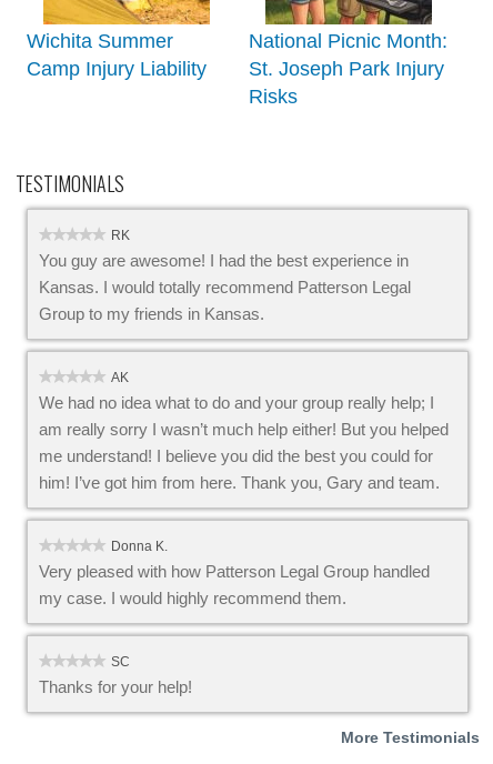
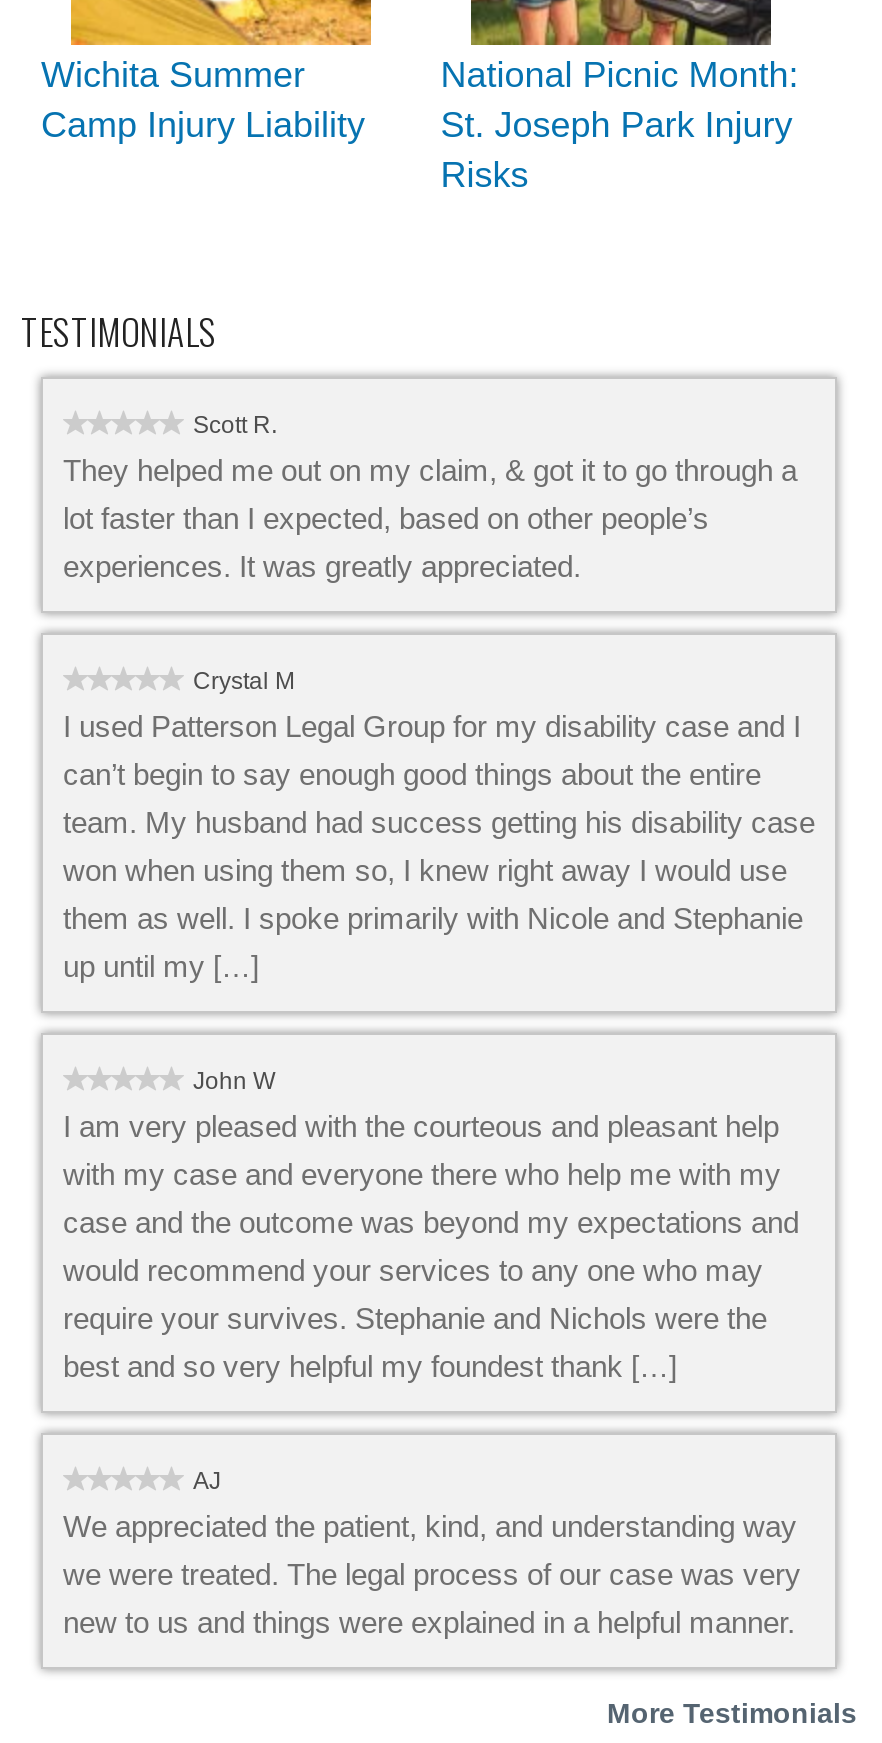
[39,228,411,323] RK | You guy are awesome! I had the best experience in | Kansas. I would totally recommend Patterson Legal | Group to my friends in Kansas. -> [63,410,797,582] Scott R. | They helped me out on my claim, & got it to go through a | lot faster than I expected, based on other people’s | experiences. It was greatly appreciated.
[39,370,449,492] AK | We had no idea what to do and your group really help; I | am really sorry I wasn’t much help either! But you helped | me understand! I believe you did the best you could for | him! I’ve got him from here. Thank you, Gary and team. -> [63,666,815,982] Crystal M | I used Patterson Legal Group for my disability case and I | can’t begin to say enough good things about the entire | team. My husband had success getting his disability case | won when using them so, I knew right away I would use | them as well. I spoke primarily with Nicole and Stephanie | up until my […]
[39,539,430,608] Donna K. | Very pleased with how Patterson Legal Group handled | my case. I would highly recommend them. -> [63,1066,799,1382] John W | I am very pleased with the courteous and pleasant help | with my case and everyone there who help me with my | case and the outcome was beyond my expectations and | would recommend your services to any one who may | require your survives. Stephanie and Nichols were the | best and so very helpful my foundest thank […]
[39,654,192,696] SC | Thanks for your help! -> [63,1466,801,1638] AJ | We appreciated the patient, kind, and understanding way | we were treated. The legal process of our case was very | new to us and things were explained in a helpful manner.

